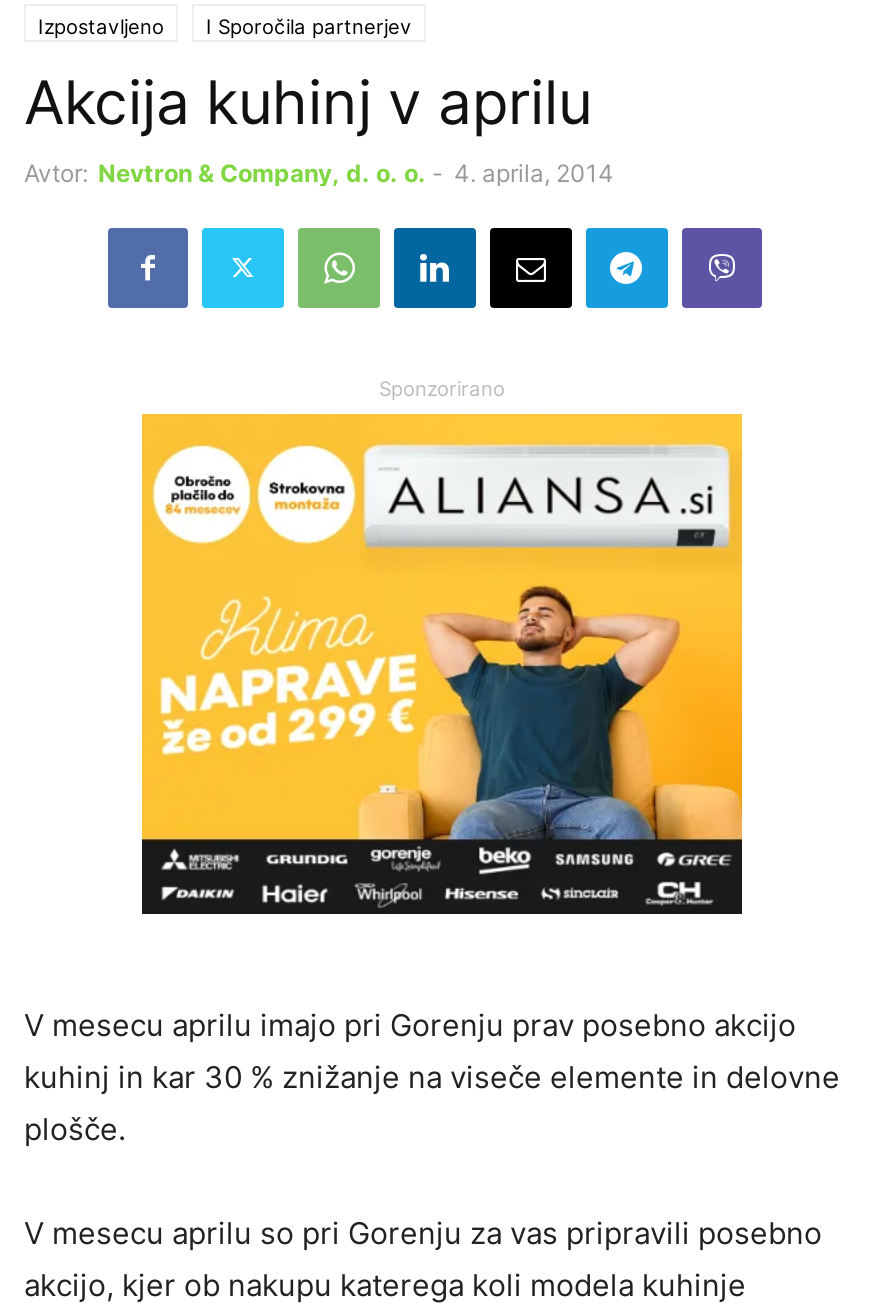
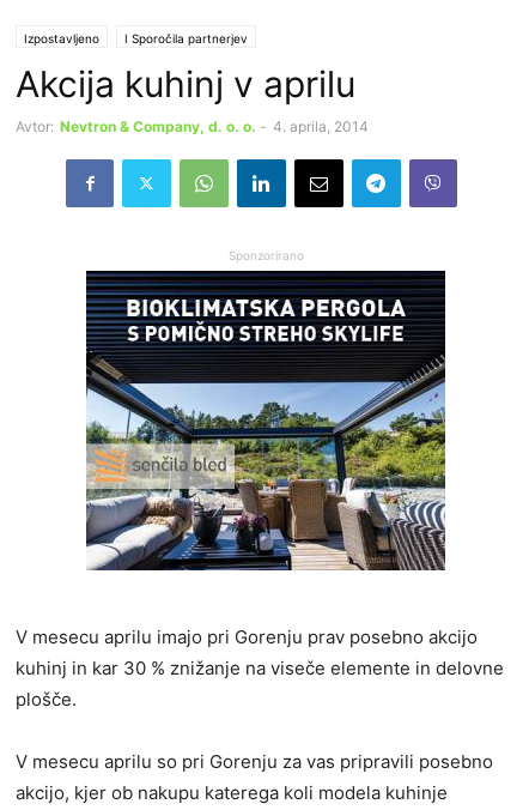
[140,412,744,916] [image] -> [85,270,446,572] [image]

